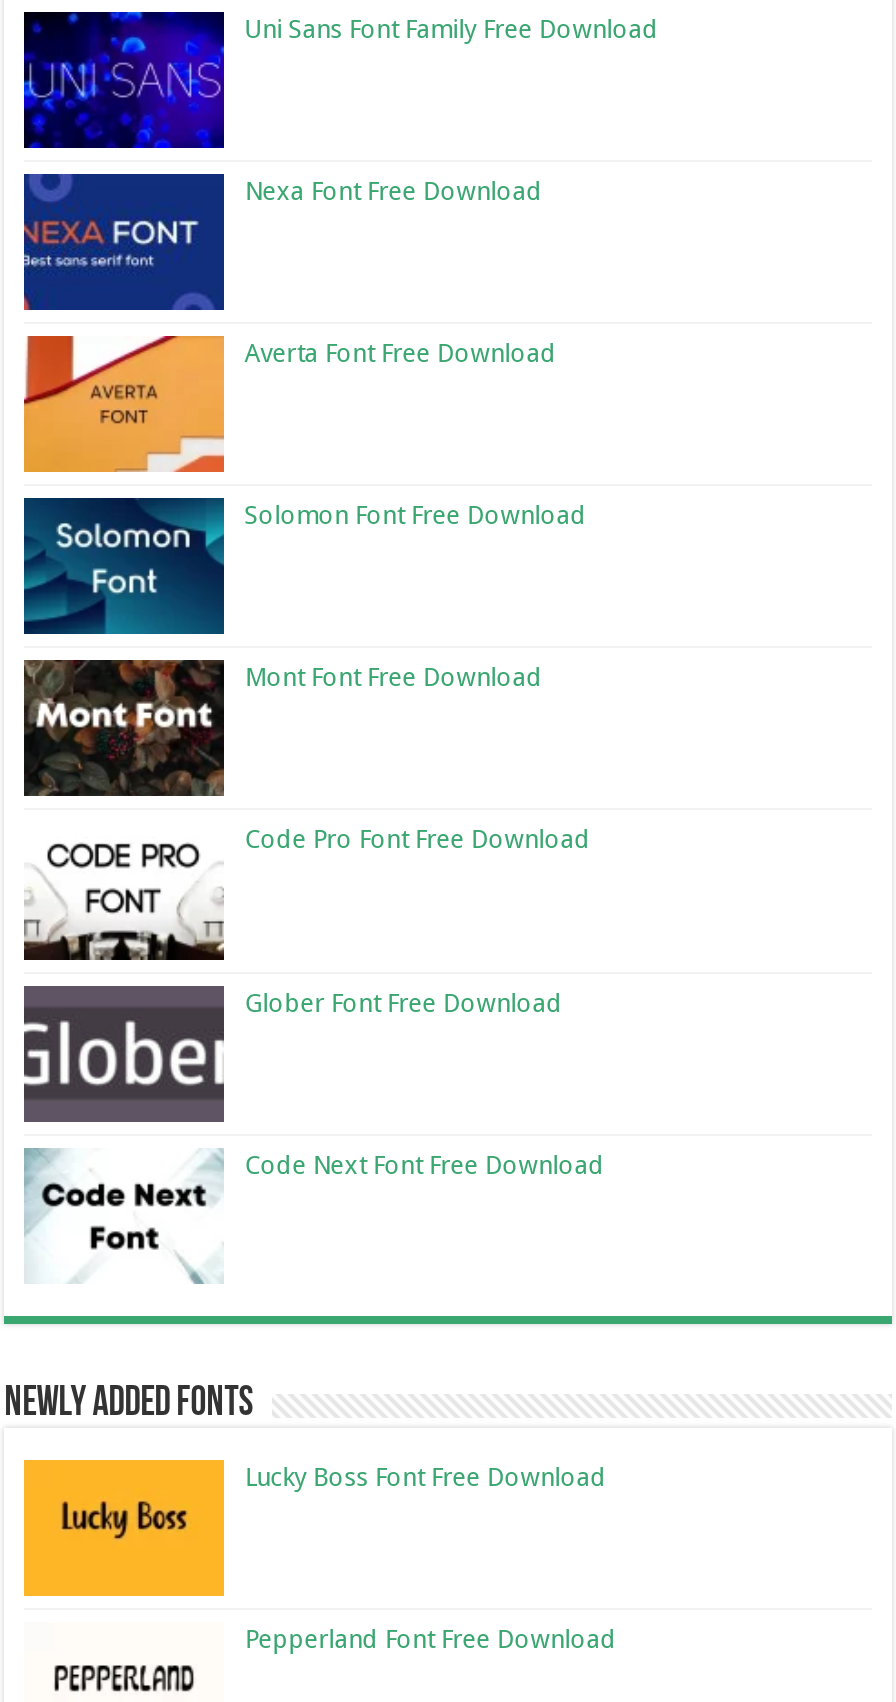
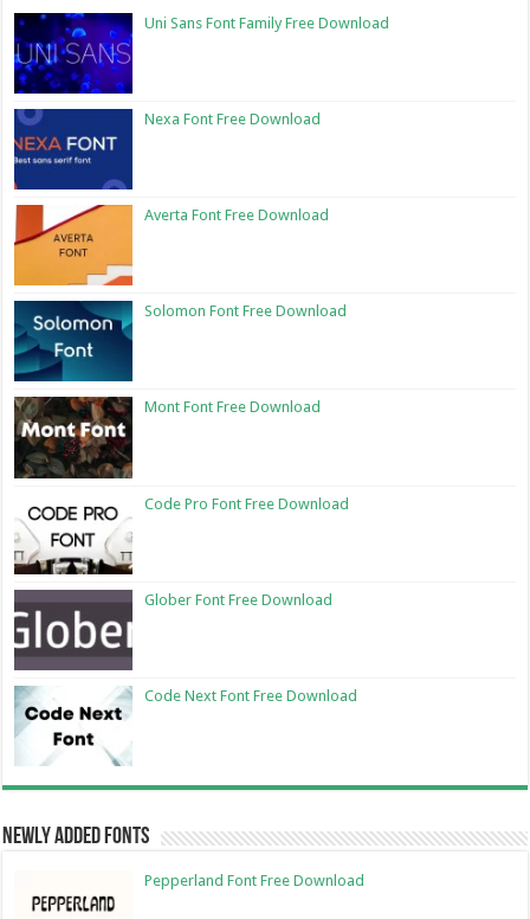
[22,1458,606,1598] [image] | Lucky Boss Font Free Download -> none

